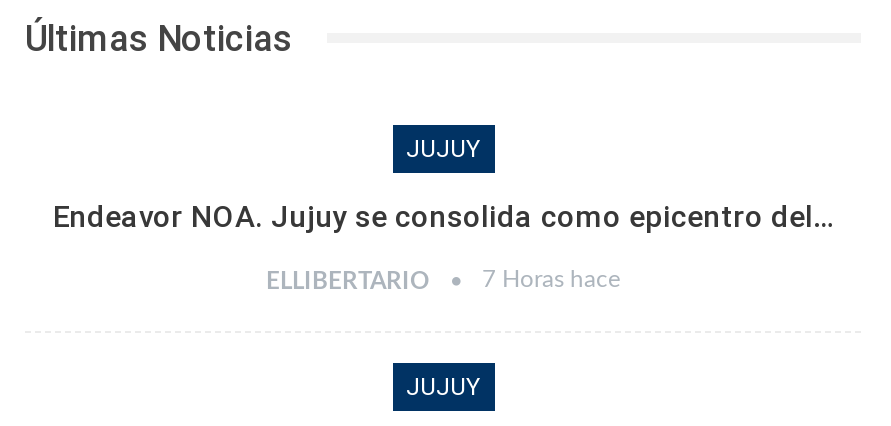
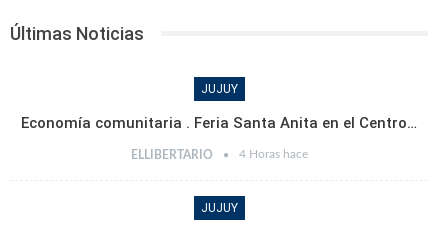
[53,198,833,234] Endeavor NOA. Jujuy se consolida como epicentro del… -> [21,114,417,132] Economía comunitaria . Feria Santa Anita en el Centro…
[266,266,620,292] ELLIBERTARIO 7 Horas hace -> [130,148,307,161] ELLIBERTARIO 4 Horas hace

